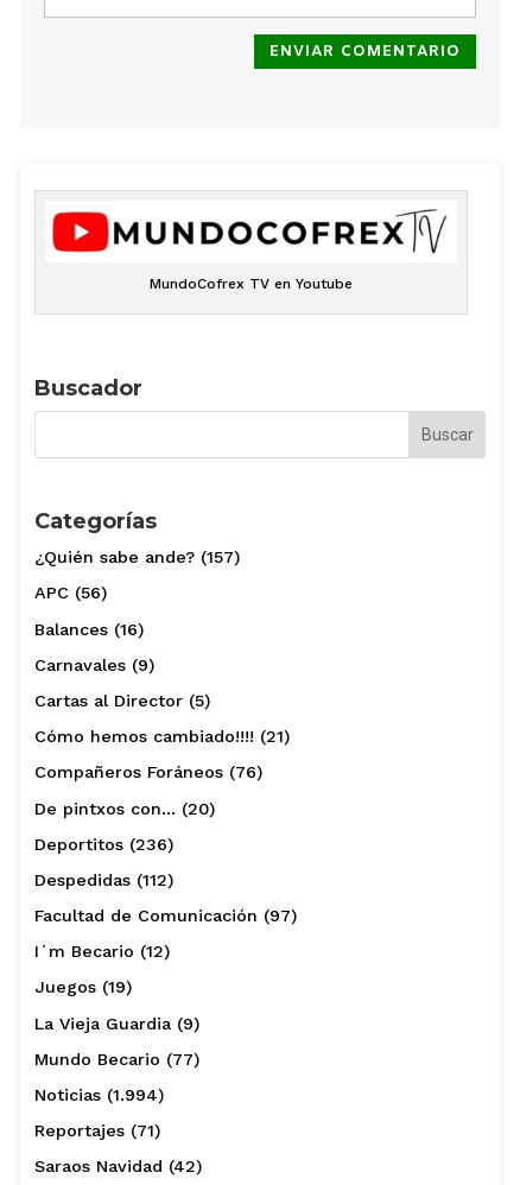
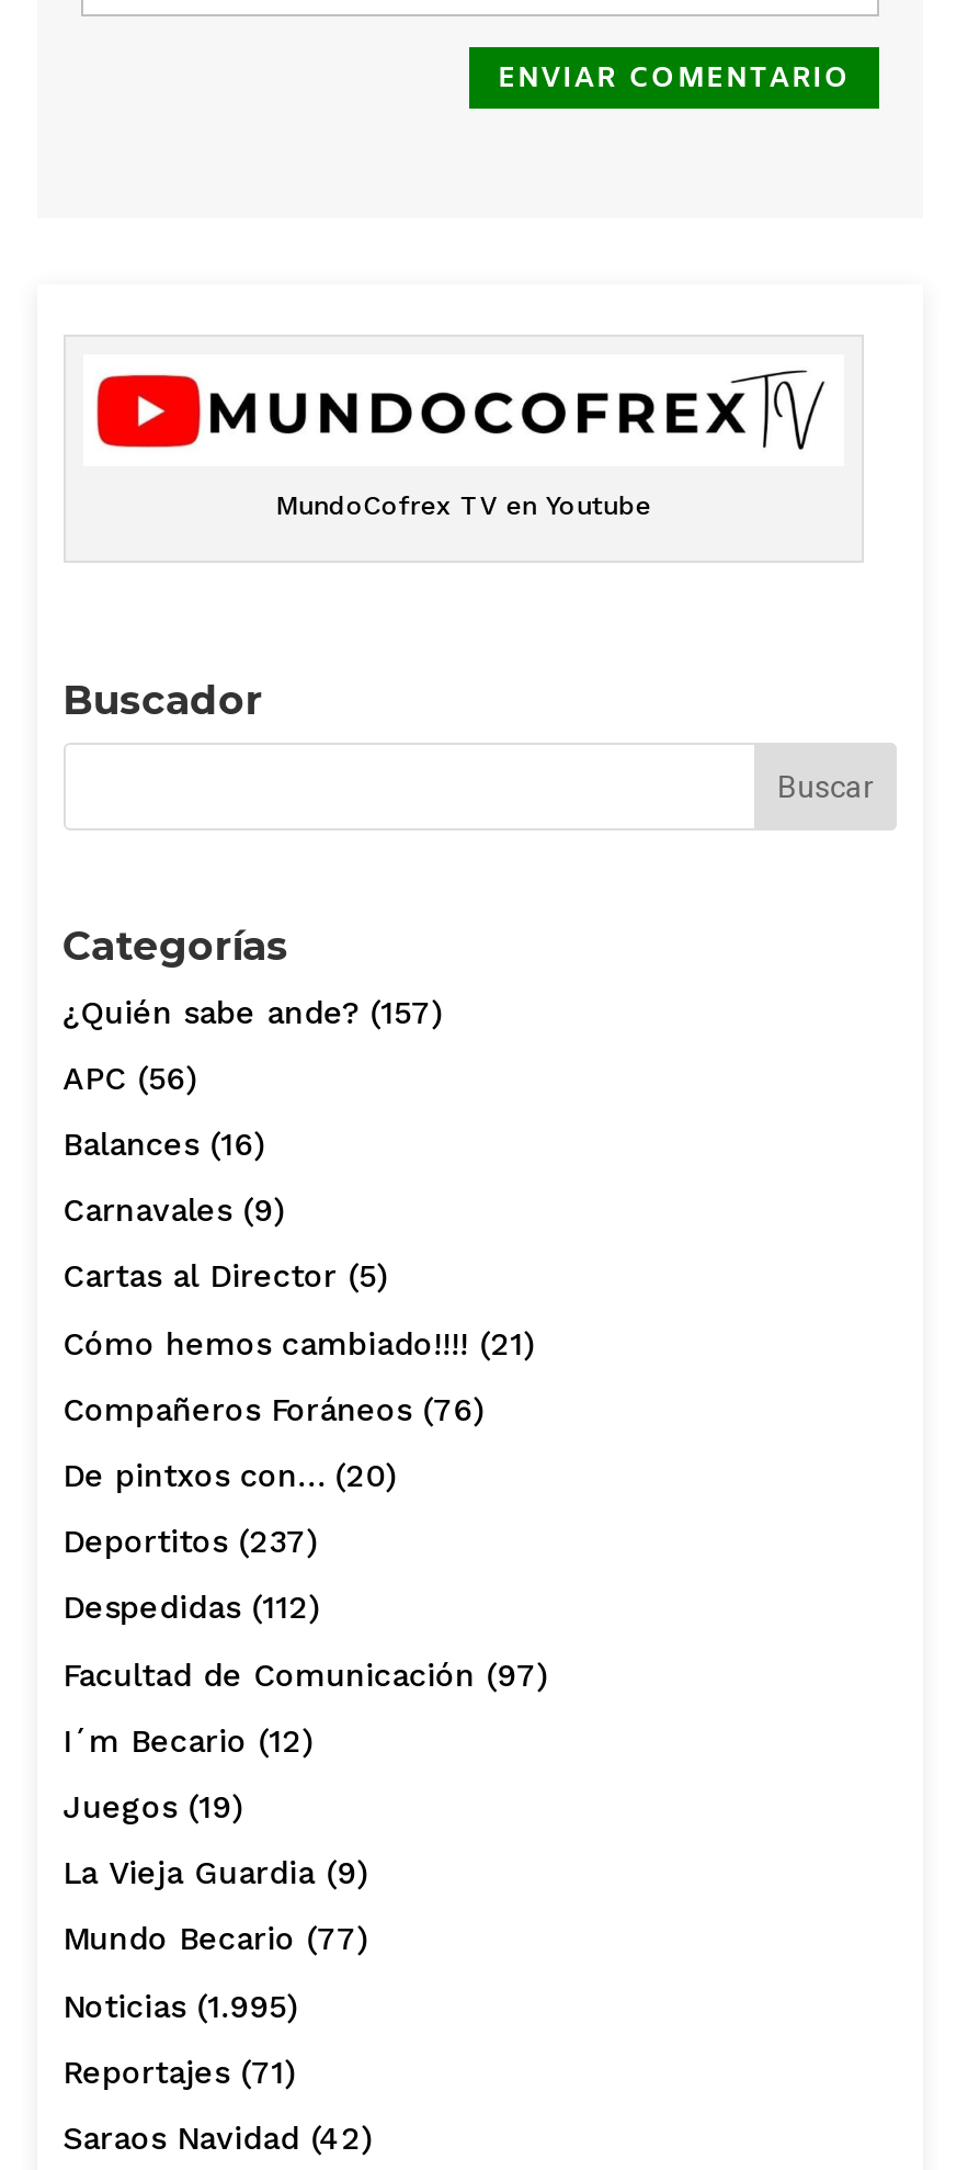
[34,834,173,853] Deportitos (236) -> [63,1524,317,1559] Deportitos (237)
[34,1085,163,1104] Noticias (1.994) -> [63,1988,297,2023] Noticias (1.995)

